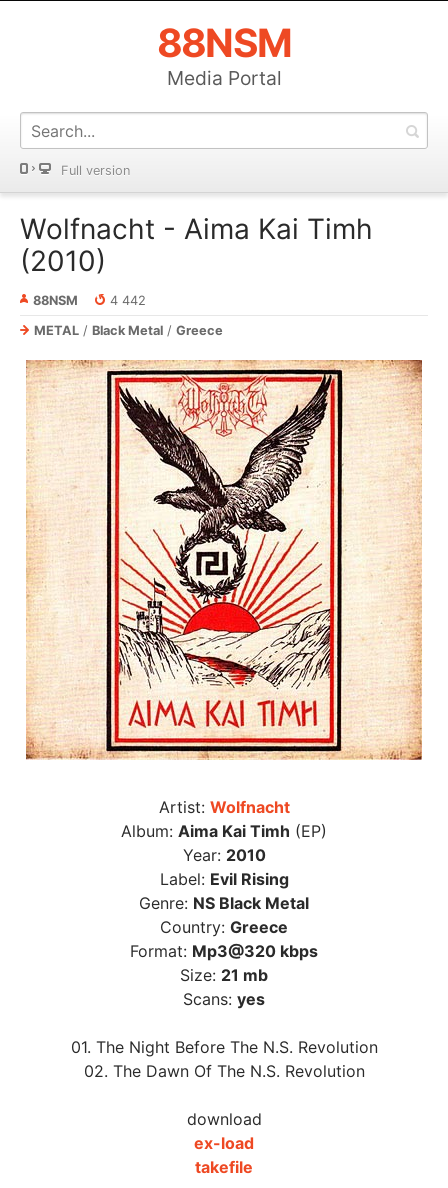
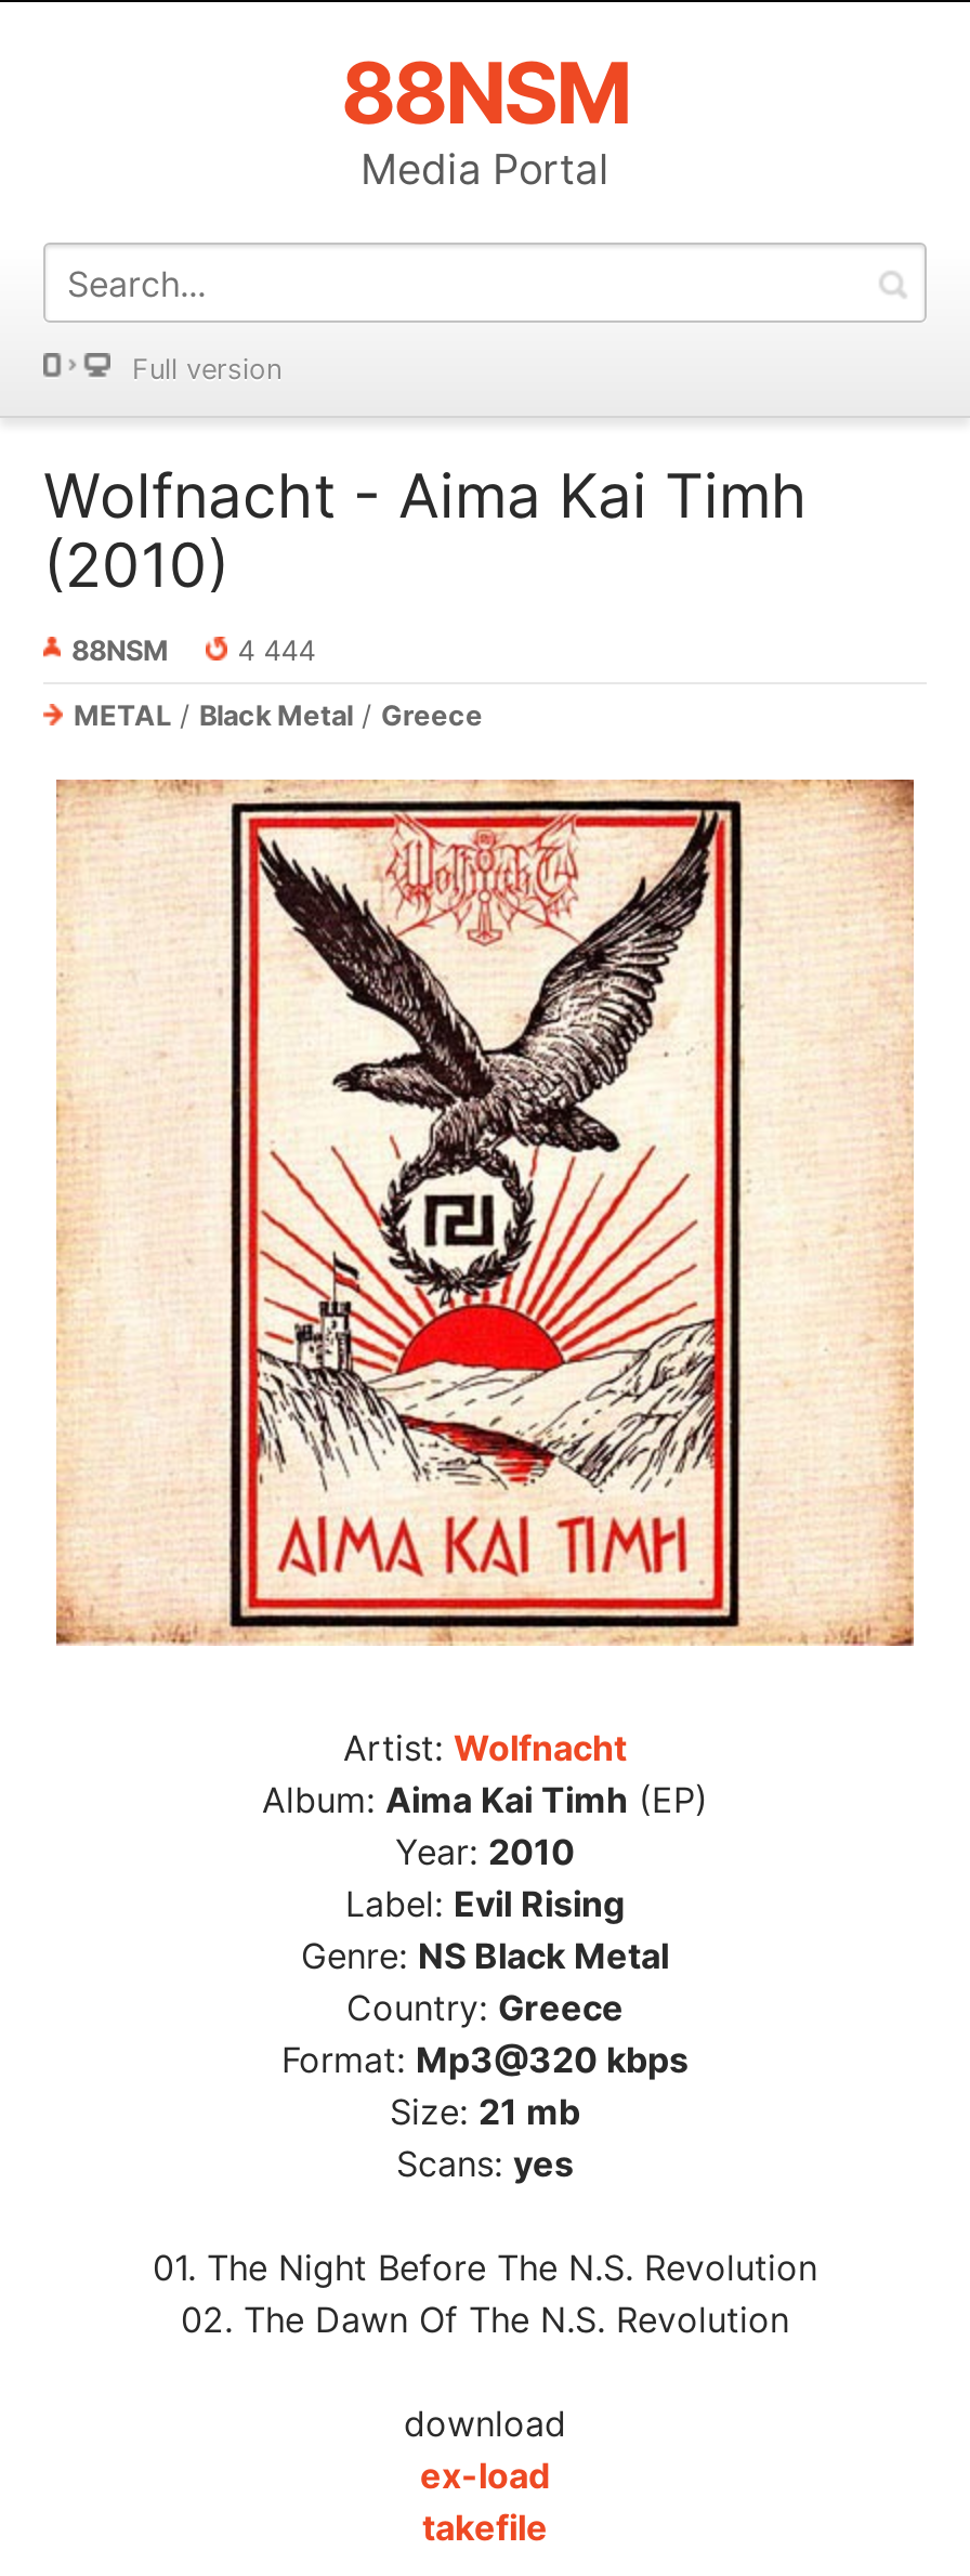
[110,293,146,308] 4 442 -> [238,635,316,667] 4 444

